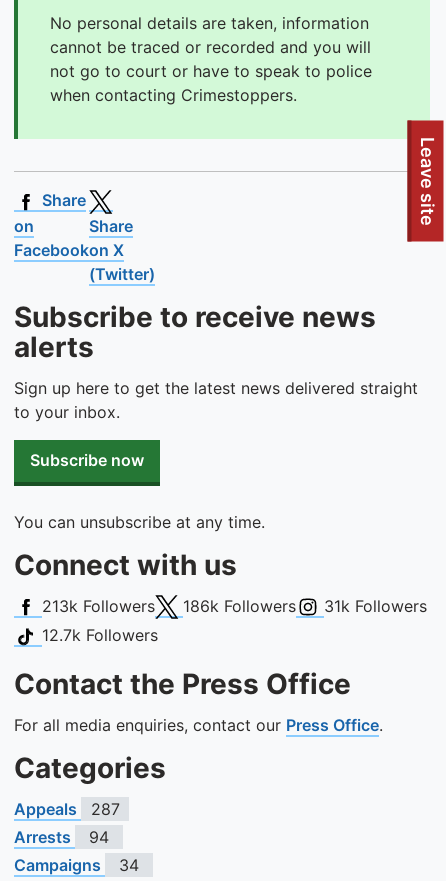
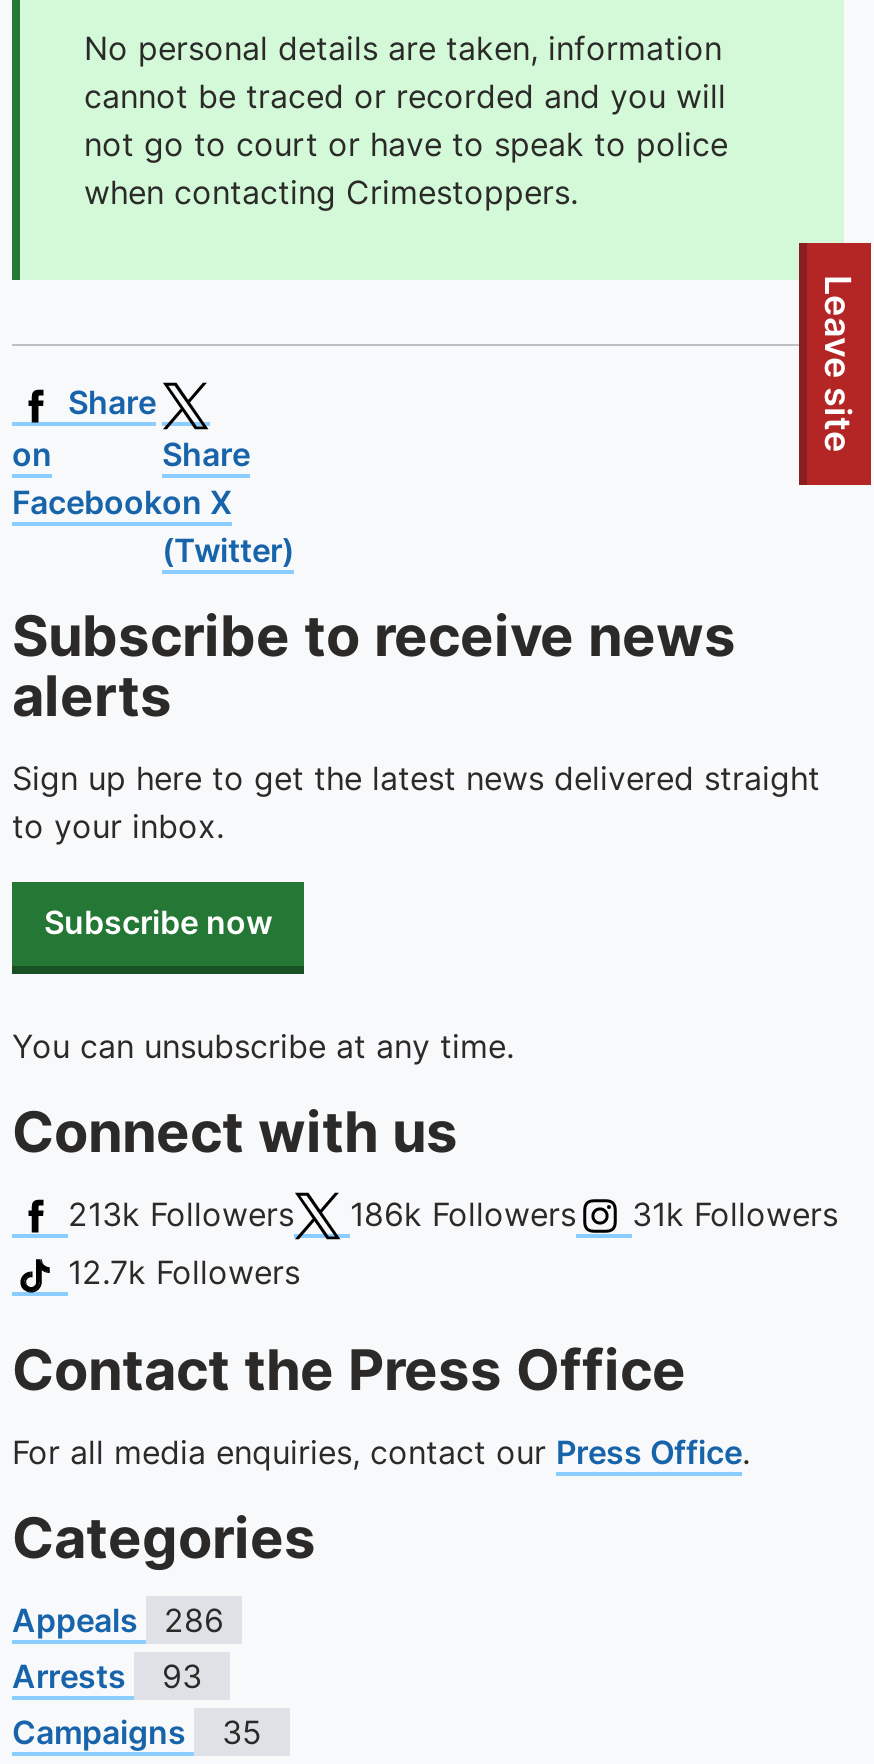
[14,799,119,819] Appeals 287 -> [12,1600,224,1640] Appeals 286
[14,827,109,847] Arrests 94 -> [12,1656,202,1696] Arrests 93
[14,855,139,875] Campaigns 34 -> [12,1712,262,1752] Campaigns 35

